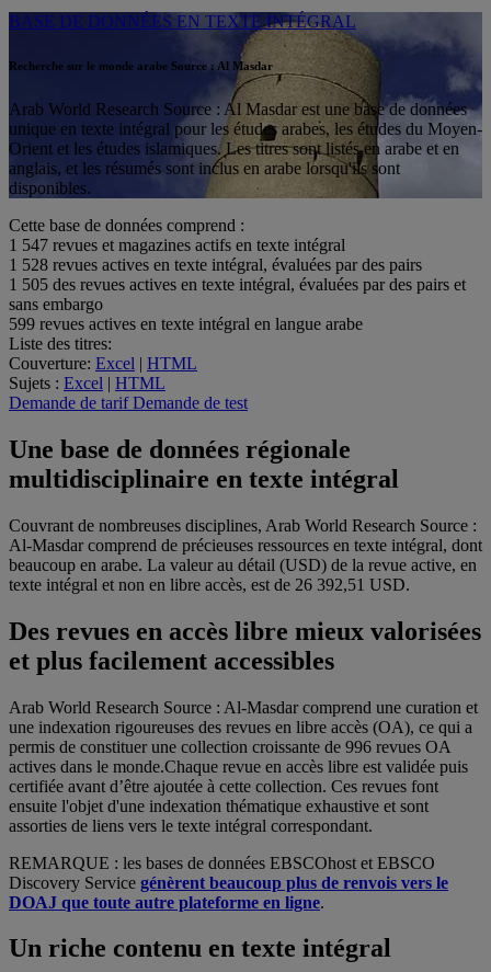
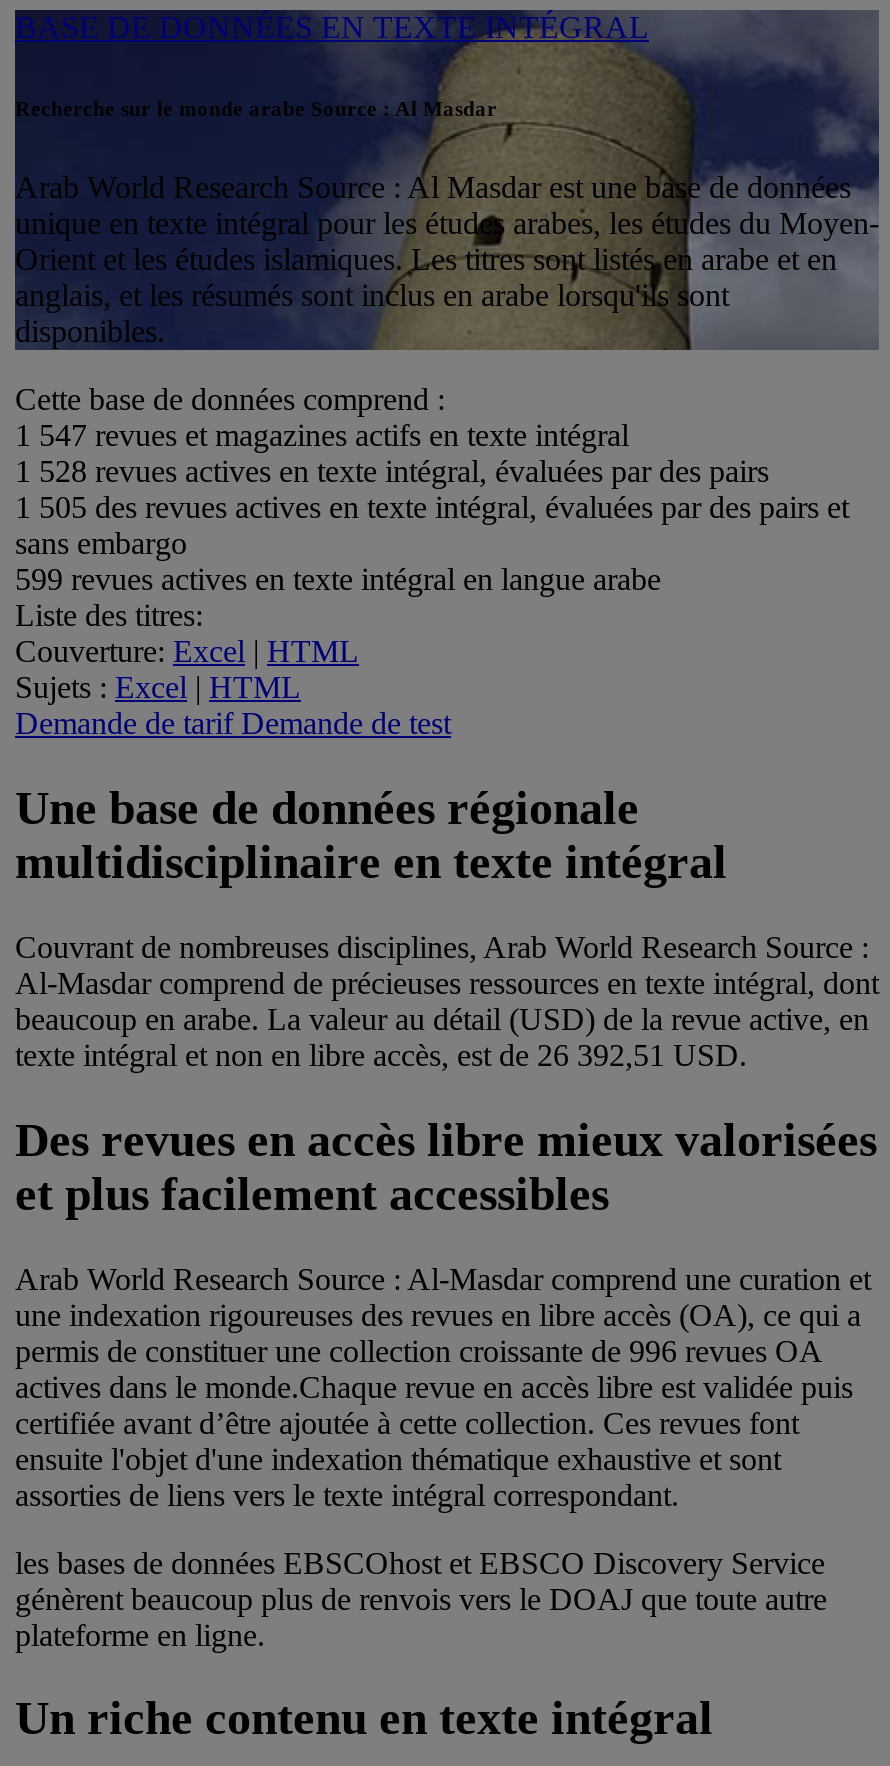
[9,853,448,911] REMARQUE : les bases de données EBSCOhost et EBSCO | Discovery Service génèrent beaucoup plus de renvois vers le | DOAJ que toute autre plateforme en ligne. -> [15,1545,827,1651] les bases de données EBSCOhost et EBSCO Discovery Service | génèrent beaucoup plus de renvois vers le DOAJ que toute autre | plateforme en ligne.

